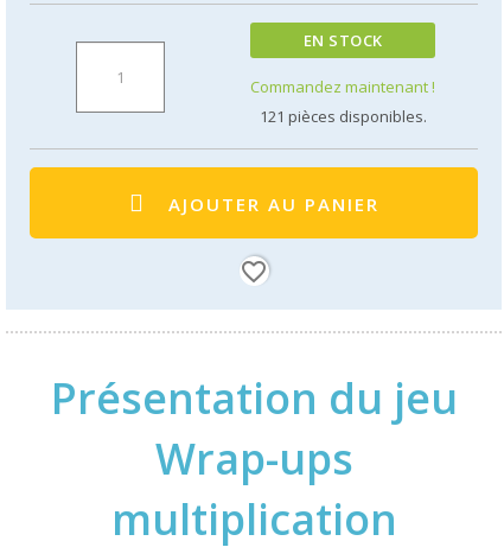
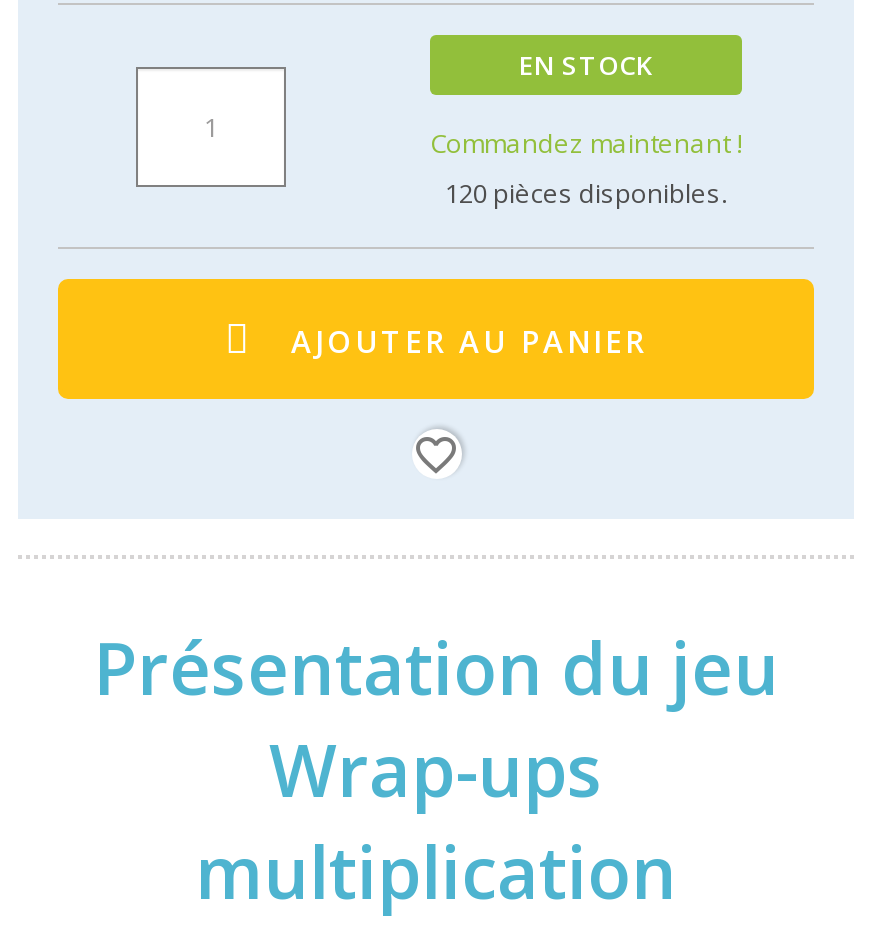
[259,106,426,127] 121 pièces disponibles. -> [445,175,727,211] 120 pièces disponibles.

